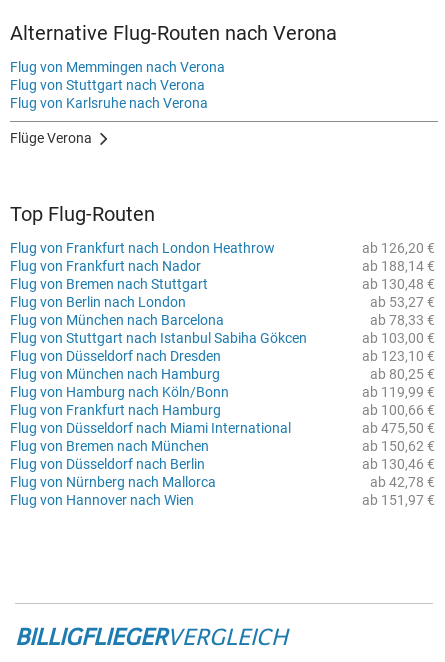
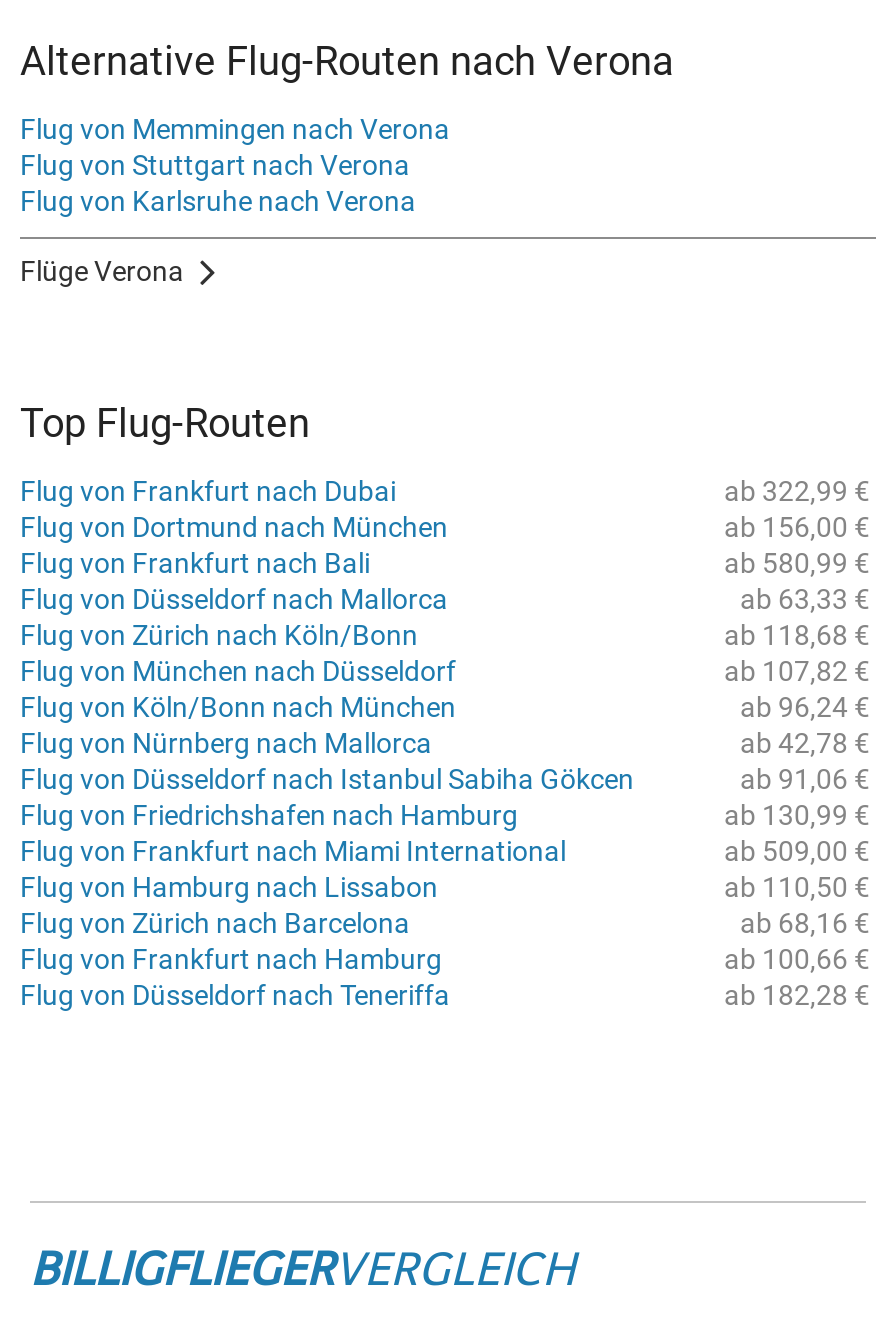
[10,240,435,400] ab 126,20 € | Flug von Frankfurt nach London Heathrow | ab 188,14 € | Flug von Frankfurt nach Nador | ab 130,48 € | Flug von Bremen nach Stuttgart | ab 53,27 € | Flug von Berlin nach London | ab 78,33 € | Flug von München nach Barcelona | ab 103,00 € | Flug von Stuttgart nach Istanbul Sabiha Gökcen | ab 123,10 € | Flug von Düsseldorf nach Dresden | ab 80,25 € | Flug von München nach Hamburg | ab 119,99 € | Flug von Hamburg nach Köln/Bonn -> [20,475,870,939] ab 322,99 € | Flug von Frankfurt nach Dubai | ab 156,00 € | Flug von Dortmund nach München | ab 580,99 € | Flug von Frankfurt nach Bali | ab 63,33 € | Flug von Düsseldorf nach Mallorca | ab 118,68 € | Flug von Zürich nach Köln/Bonn | ab 107,82 € | Flug von München nach Düsseldorf | ab 96,24 € | Flug von Köln/Bonn nach München | ab 91,06 € | Flug von Düsseldorf nach Istanbul Sabiha Gökcen | ab 130,99 € | Flug von Friedrichshafen nach Hamburg | ab 509,00 € | Flug von Frankfurt nach Miami International | ab 110,50 € | Flug von Hamburg nach Lissabon | ab 68,16 € | Flug von Zürich nach Barcelona
moved [10,402,435,418] -> [20,943,870,975]: ab 100,66 € | Flug von Frankfurt nach Hamburg
[10,420,435,508] ab 475,50 € | Flug von Düsseldorf nach Miami International | ab 150,62 € | Flug von Bremen nach München | ab 130,46 € | Flug von Düsseldorf nach Berlin | ab 151,97 € | Flug von Hannover nach Wien -> [20,979,870,1011] ab 182,28 € | Flug von Düsseldorf nach Teneriffa
moved [10,474,435,490] -> [20,727,870,759]: ab 42,78 € | Flug von Nürnberg nach Mallorca

